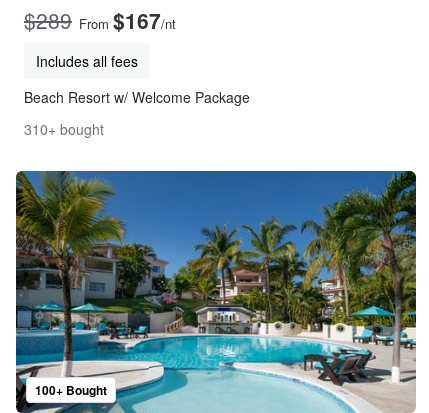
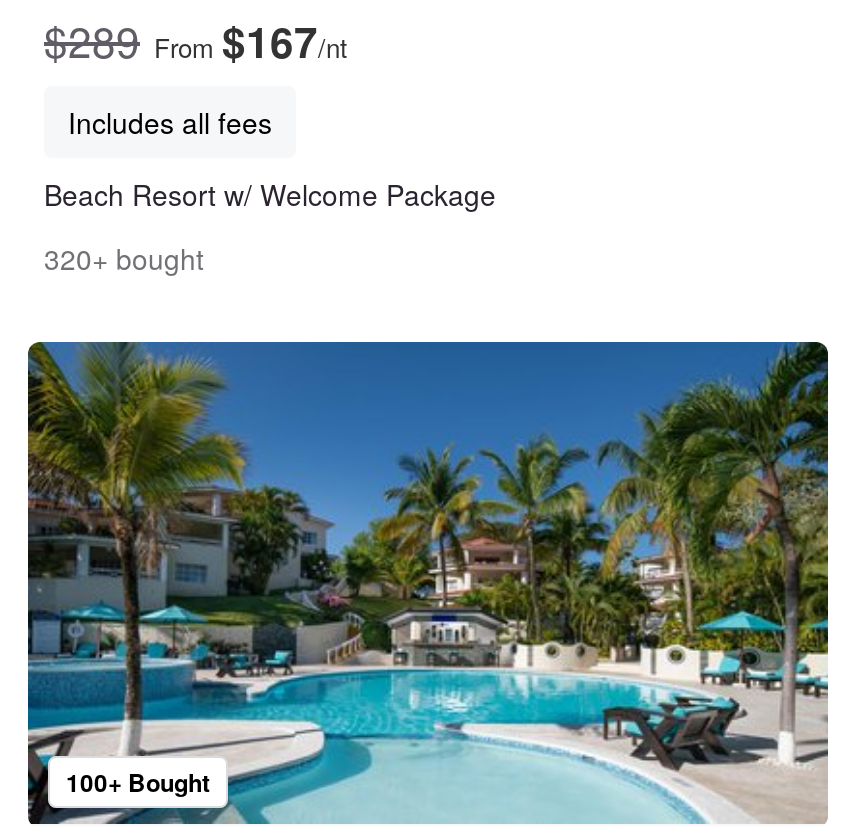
[24,119,104,139] 310+ bought -> [44,238,204,278] 320+ bought

